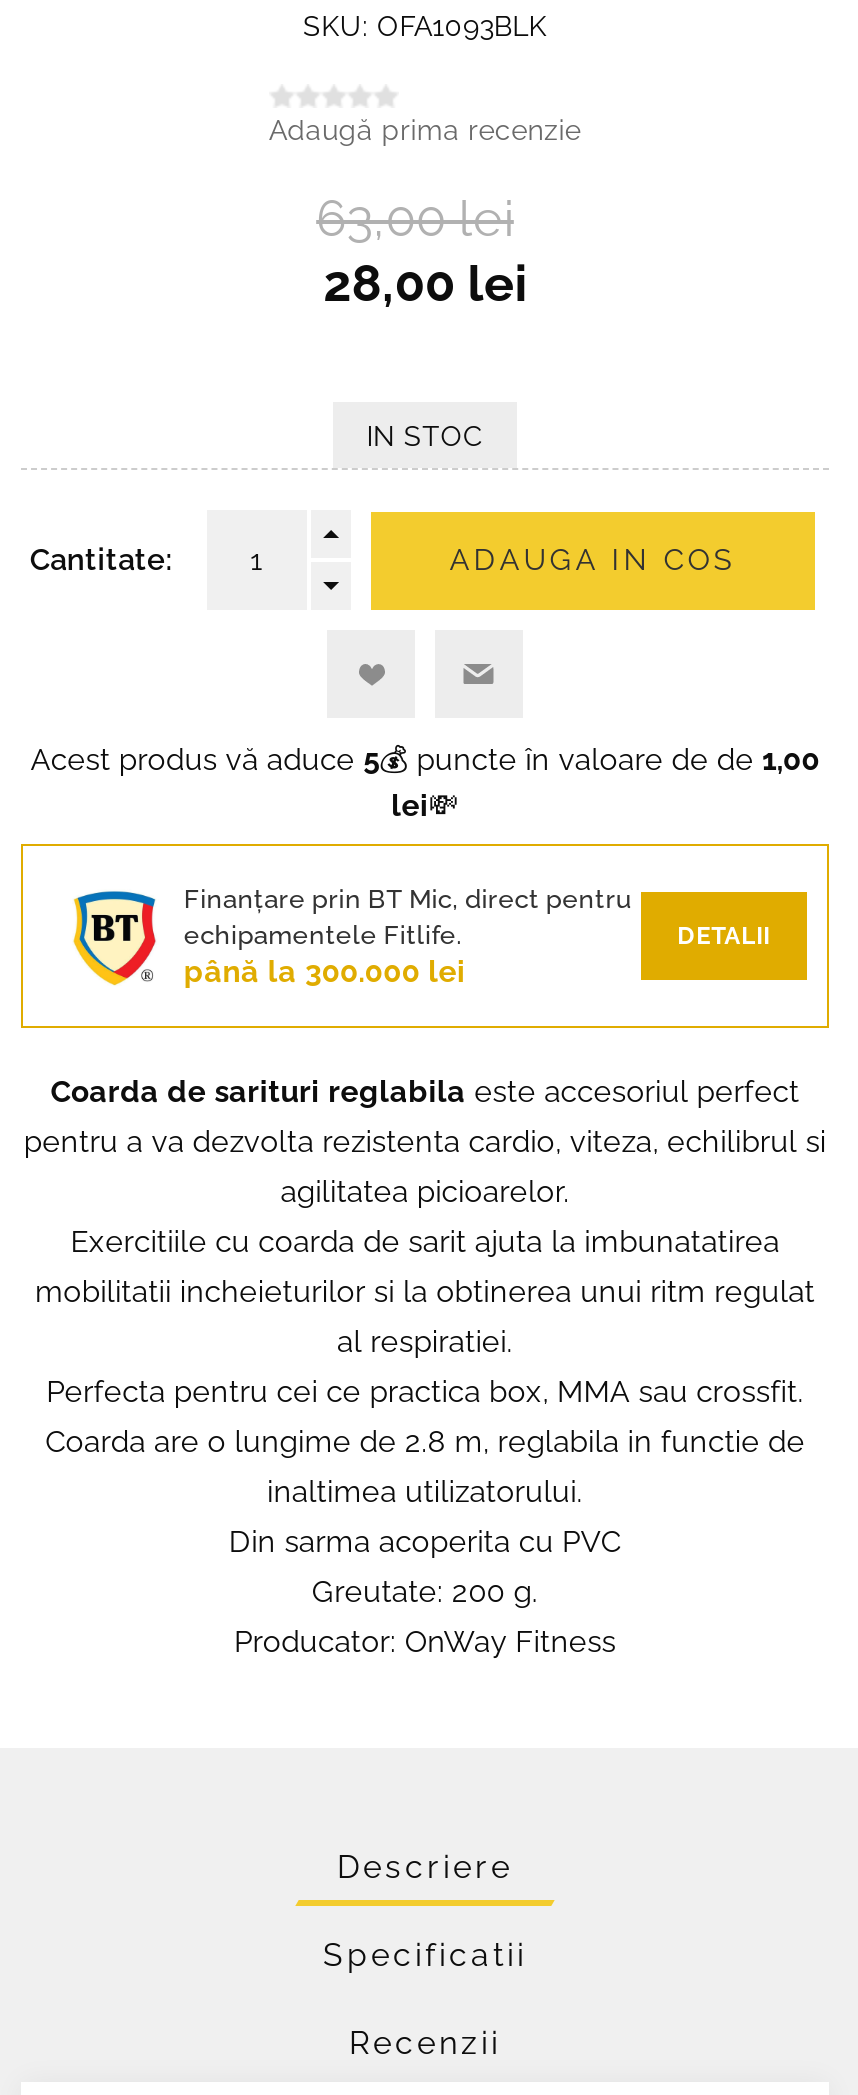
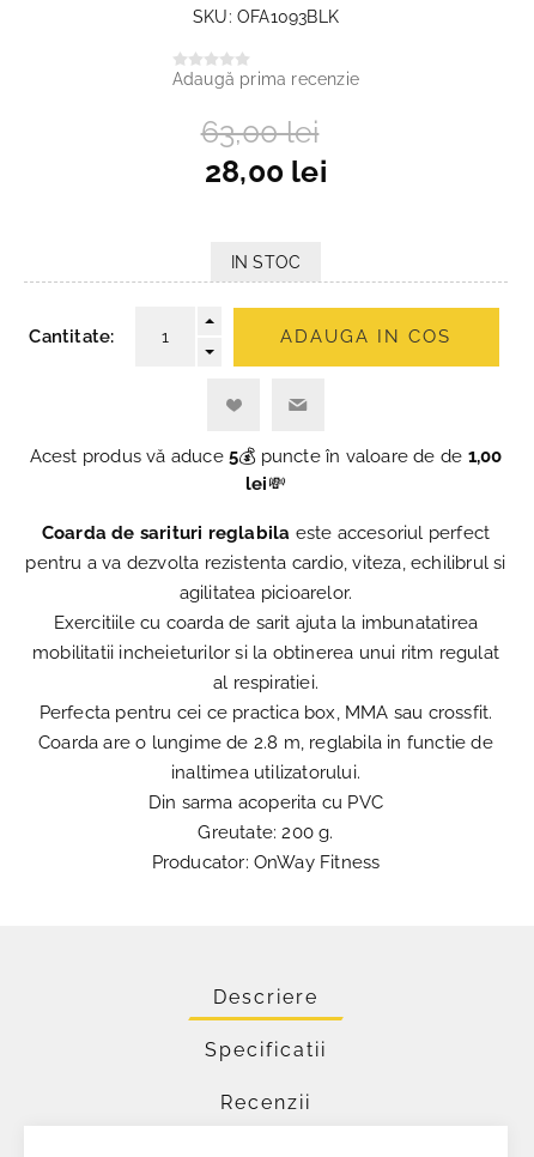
[19,842,831,1030] [image] | Finanțare prin BT Mic, direct pentru | echipamentele Fitlife. | până la 300.000 lei -> none
[677,922,770,950] DETALII -> none

